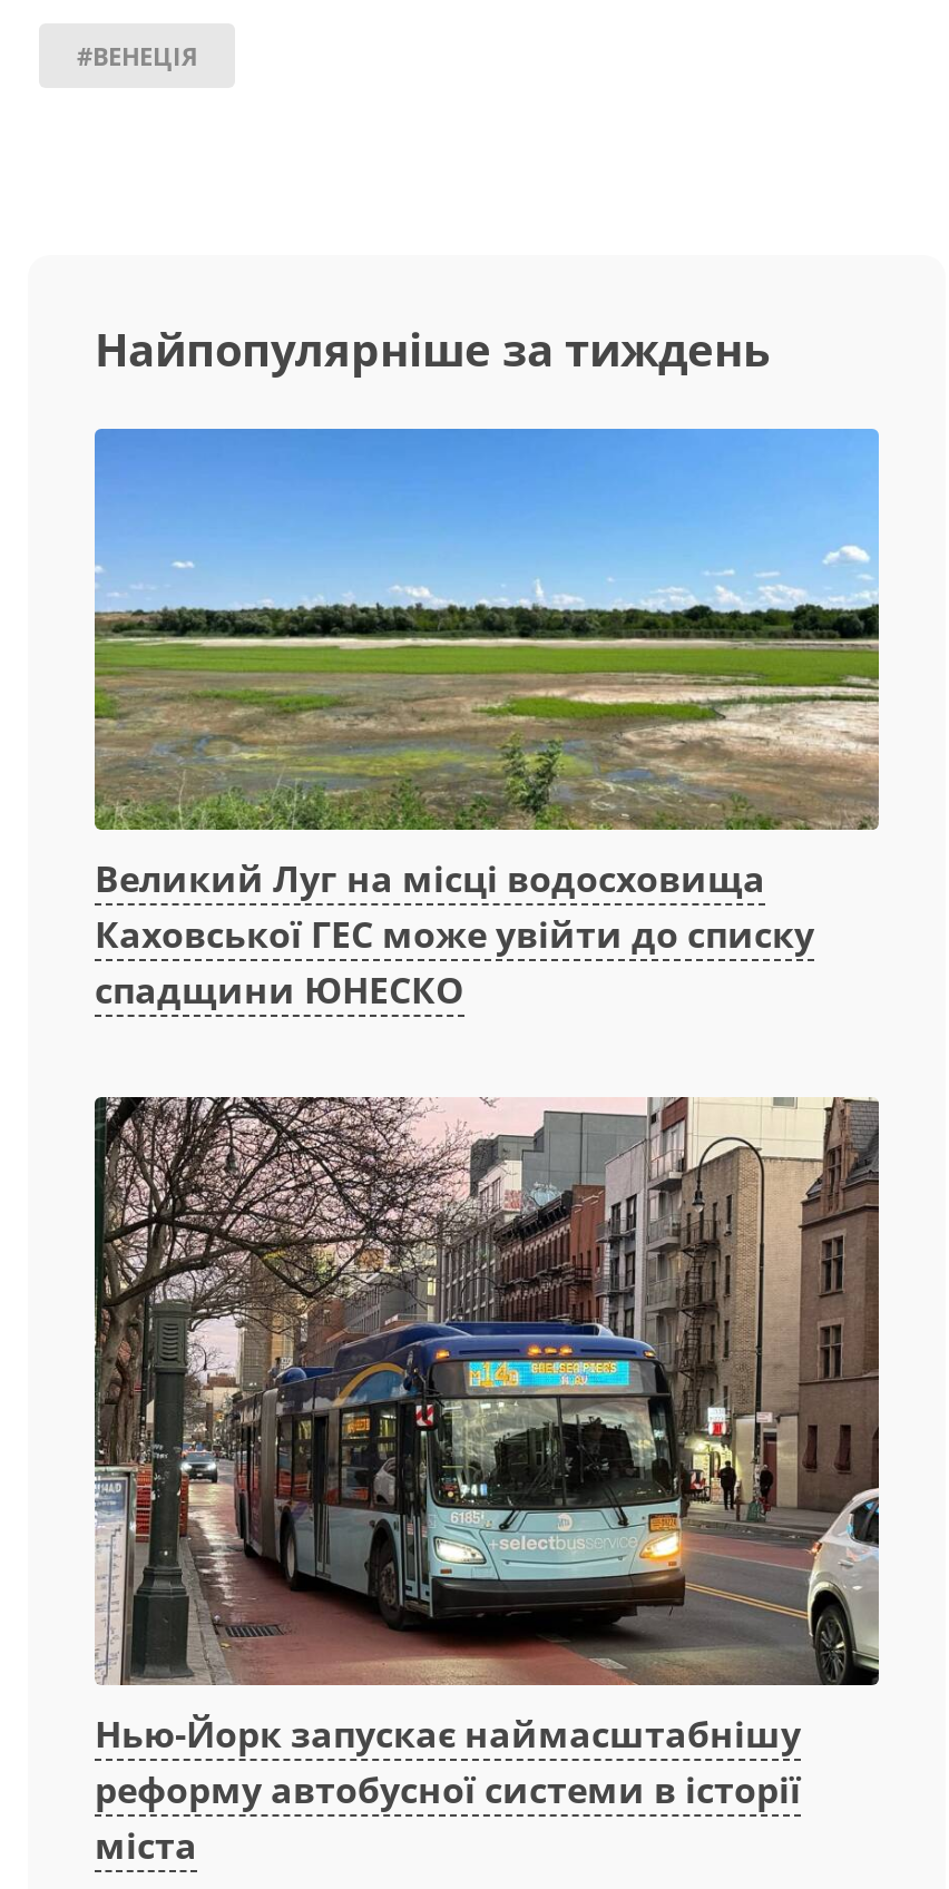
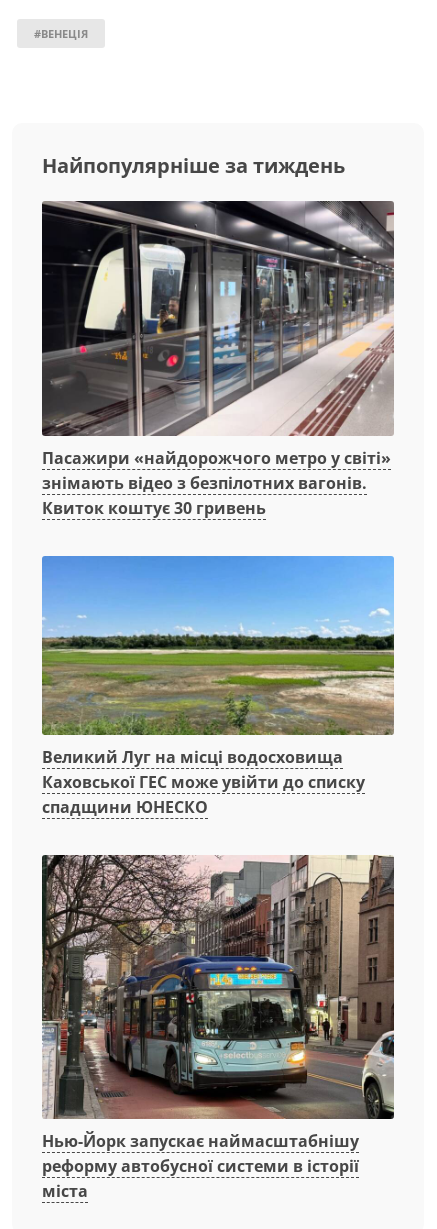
none -> [41,200,395,519] [image] | Пасажири «найдорожчого метро у світі» | знімають відео з безпілотних вагонів. | Квиток коштує 30 гривень

